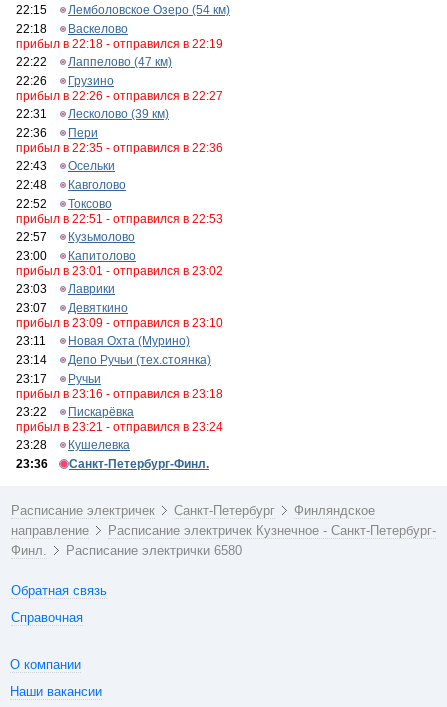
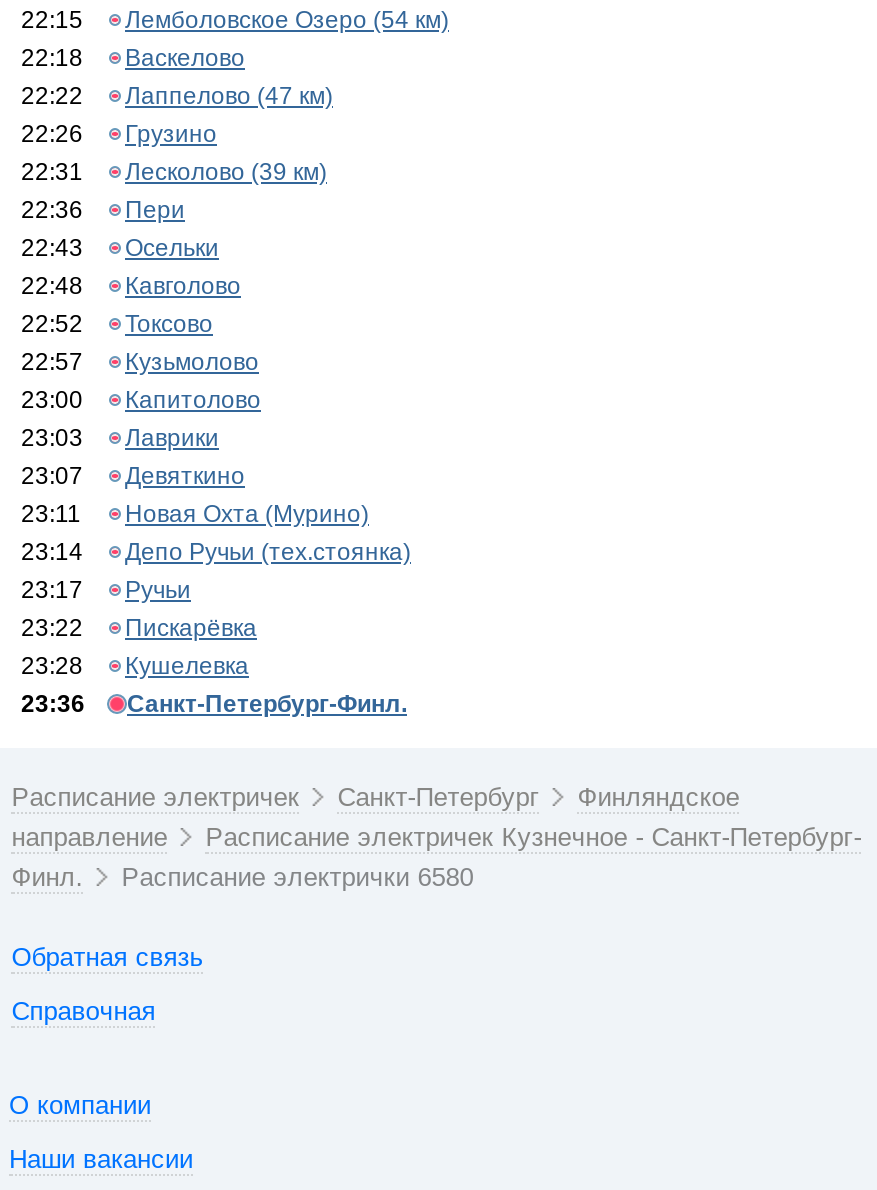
[16,37,223,51] прибыл в 22:18 - отправился в 22:19 -> none
[16,89,223,103] прибыл в 22:26 - отправился в 22:27 -> none
[16,141,223,155] прибыл в 22:35 - отправился в 22:36 -> none
[16,212,223,226] прибыл в 22:51 - отправился в 22:53 -> none
[16,264,223,278] прибыл в 23:01 - отправился в 23:02 -> none
[16,316,223,330] прибыл в 23:09 - отправился в 23:10 -> none
[16,387,223,401] прибыл в 23:16 - отправился в 23:18 -> none
[16,420,223,434] прибыл в 23:21 - отправился в 23:24 -> none

